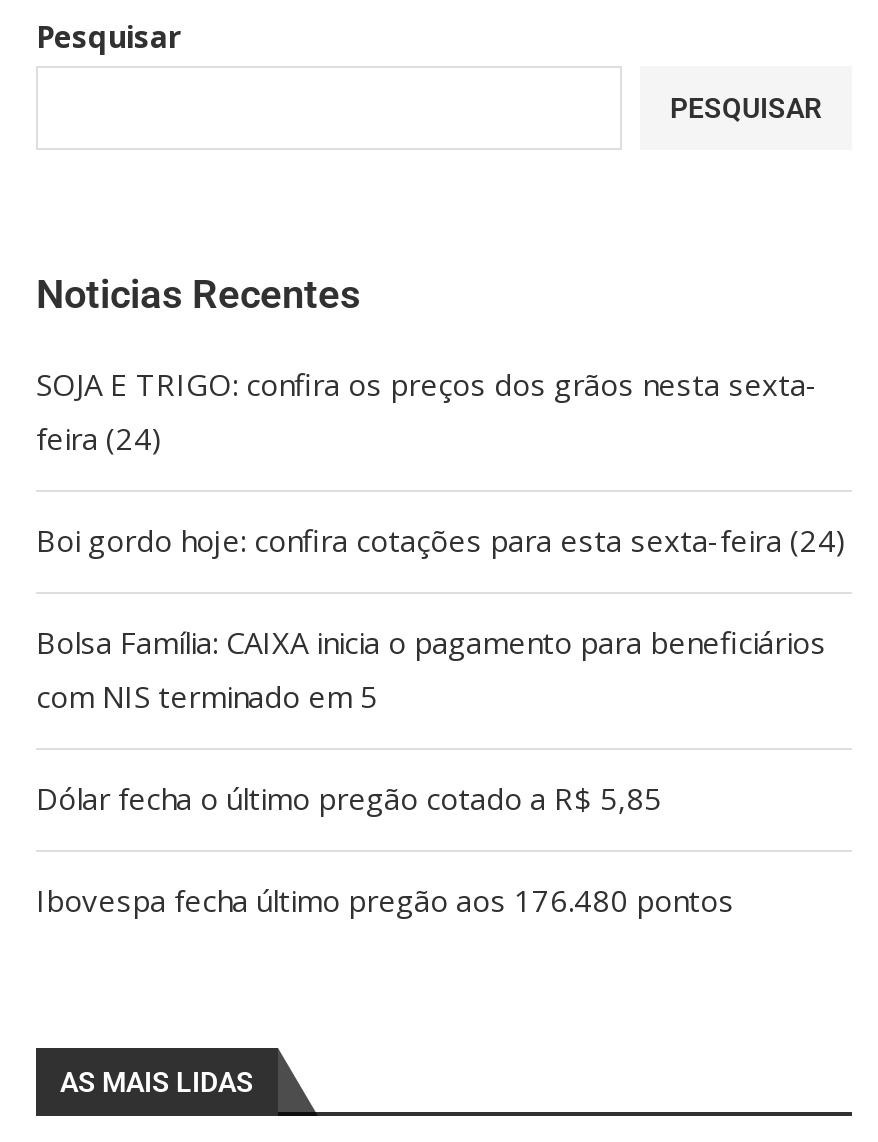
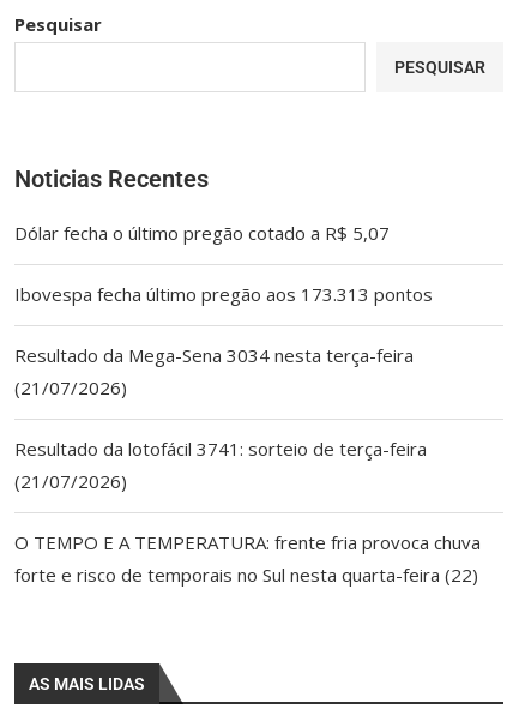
[36,365,818,459] SOJA E TRIGO: confira os preços dos grãos nesta sexta- | feira (24) -> [14,221,390,245] Dólar fecha o último pregão cotado a R$ 5,07
[36,521,846,561] Boi gordo hoje: confira cotações para esta sexta-feira (24) -> [14,282,433,306] Ibovespa fecha último pregão aos 173.313 pontos
[36,623,826,717] Bolsa Família: CAIXA inicia o pagamento para beneficiários | com NIS terminado em 5 -> [14,344,414,400] Resultado da Mega-Sena 3034 nesta terça-feira | (21/07/2026)
[36,779,662,819] Dólar fecha o último pregão cotado a R$ 5,85 -> [14,437,427,494] Resultado da lotofácil 3741: sorteio de terça-feira | (21/07/2026)
[36,881,734,921] Ibovespa fecha último pregão aos 176.480 pontos -> [14,531,481,587] O TEMPO E A TEMPERATURA: frente fria provoca chuva | forte e risco de temporais no Sul nesta quarta-feira (22)

